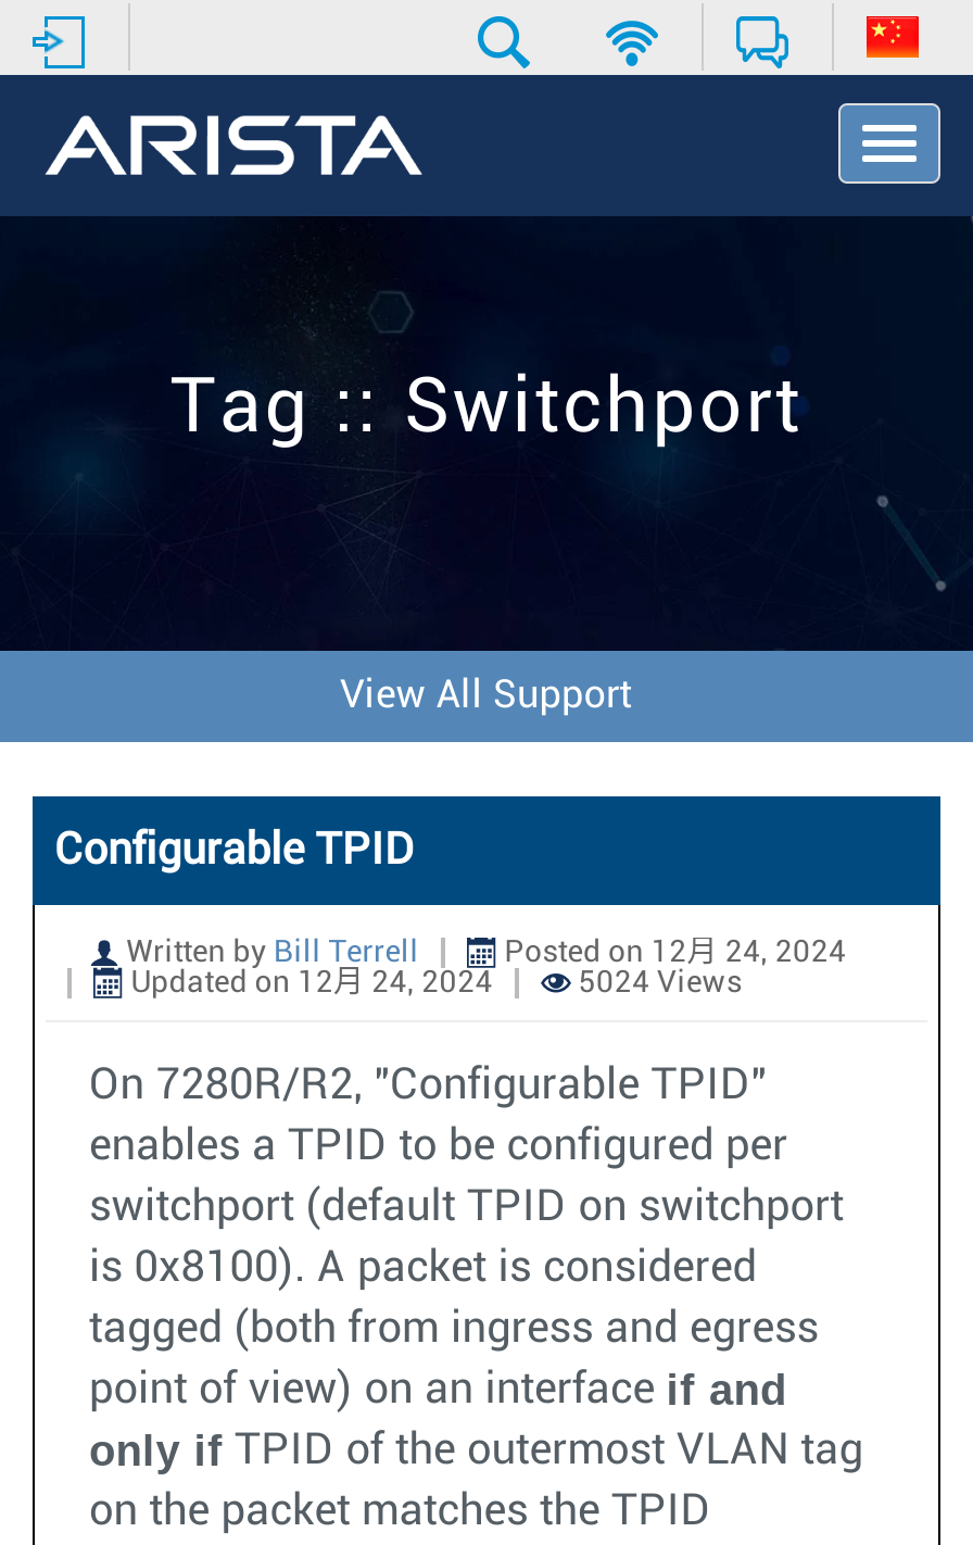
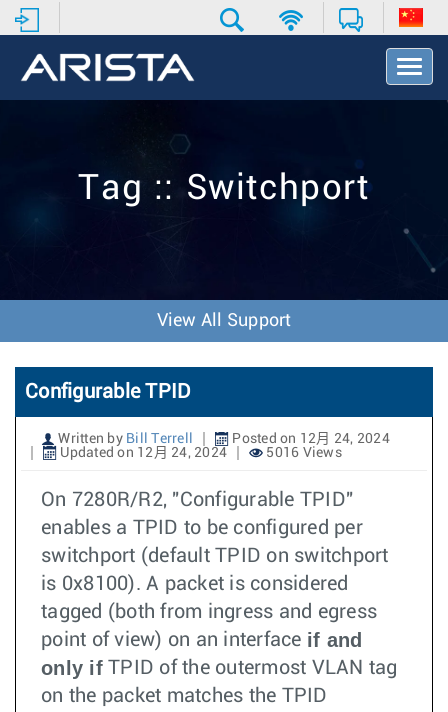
[571,968,742,998] 5024 Views -> [263,446,342,460] 5016 Views

